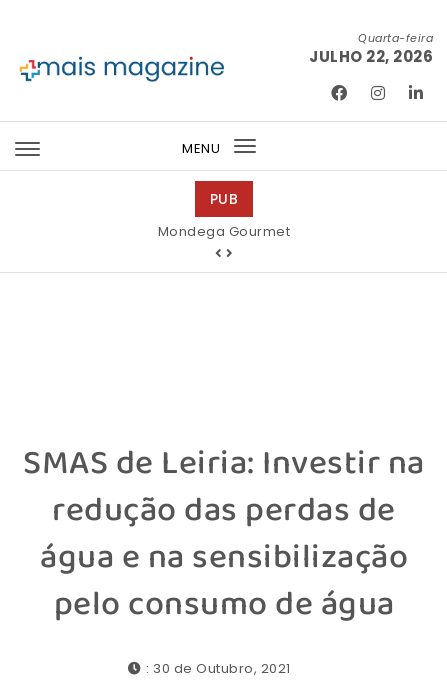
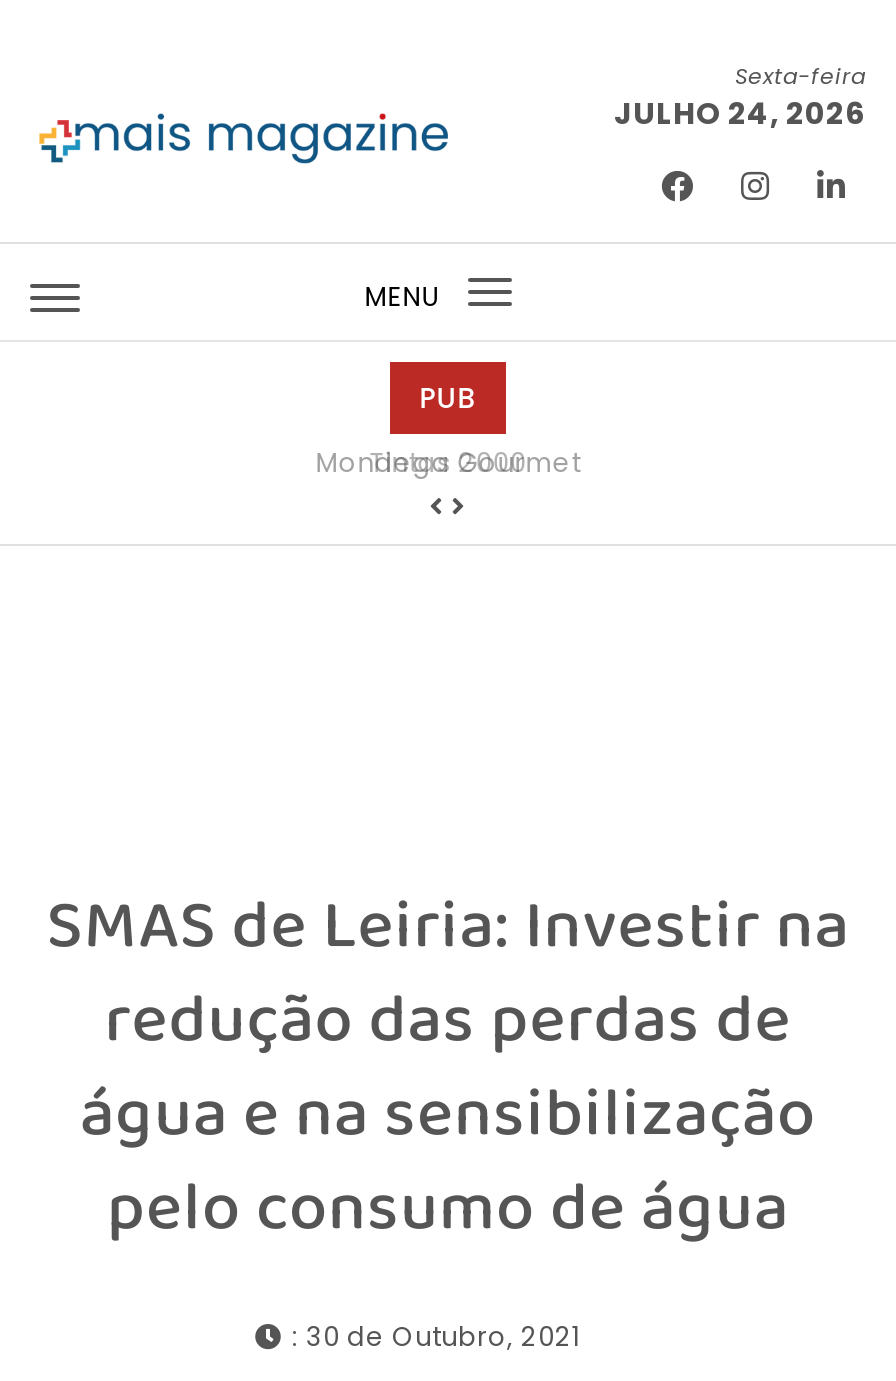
[309,30,433,67] Quarta-feira | JULHO 22, 2026 -> [614,60,866,134] Sexta-feira | JULHO 24, 2026

